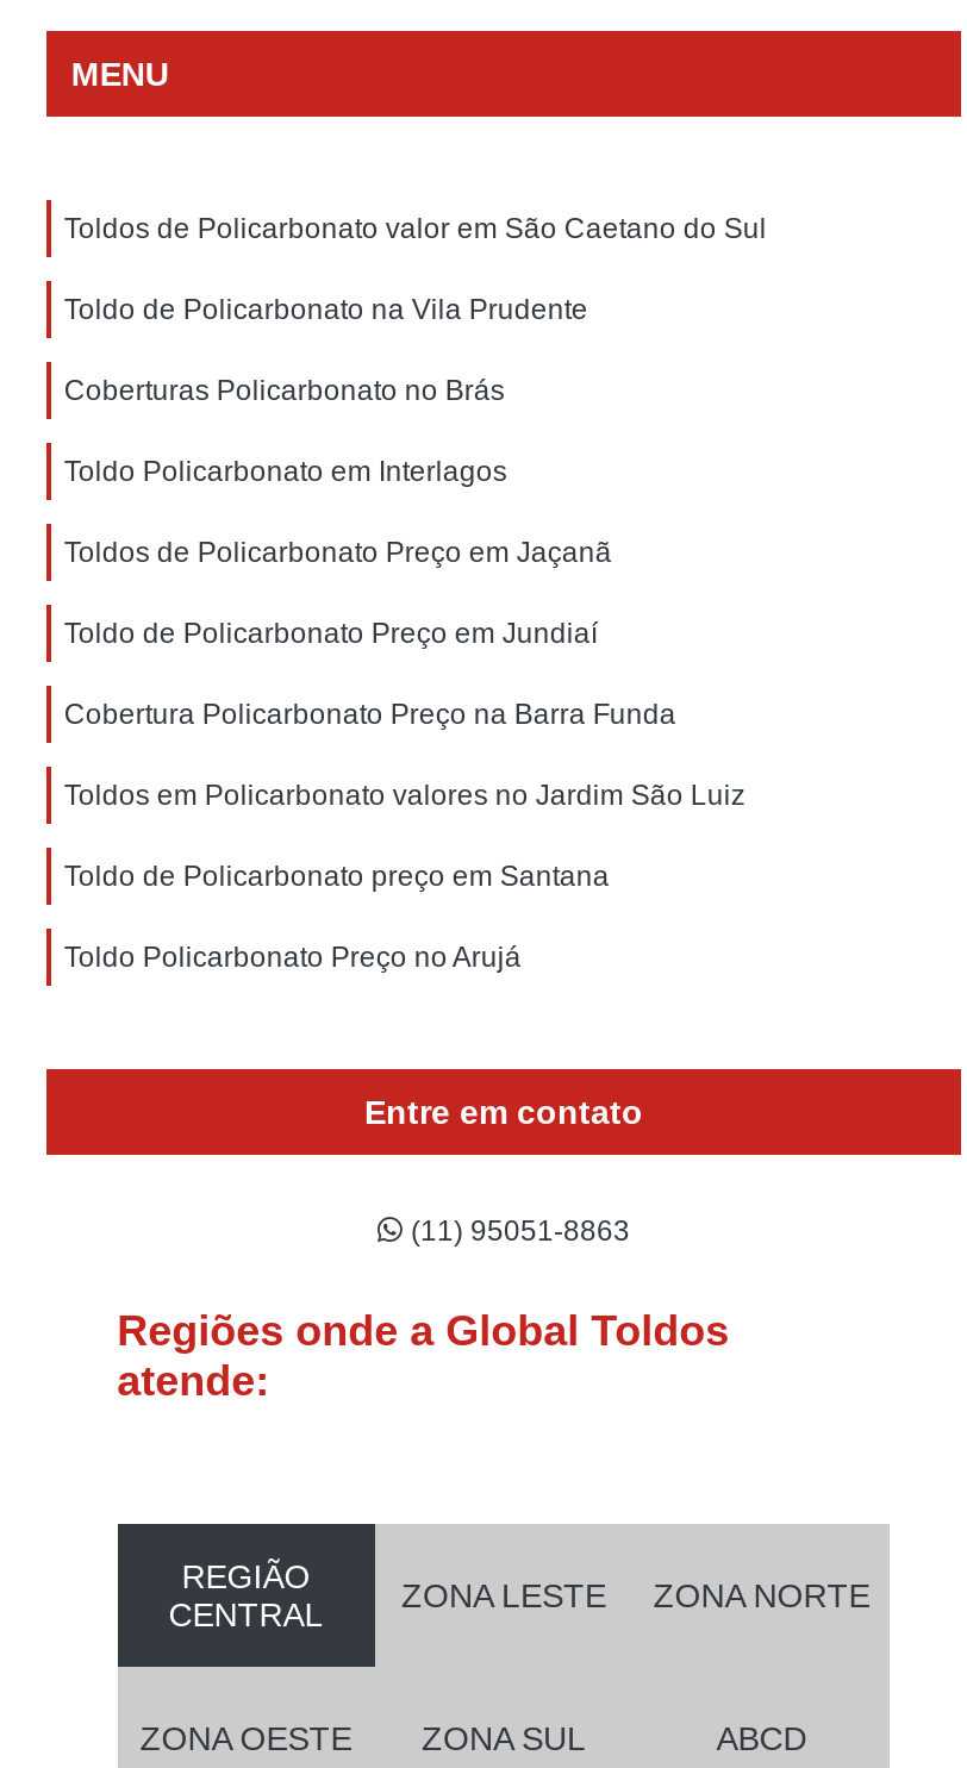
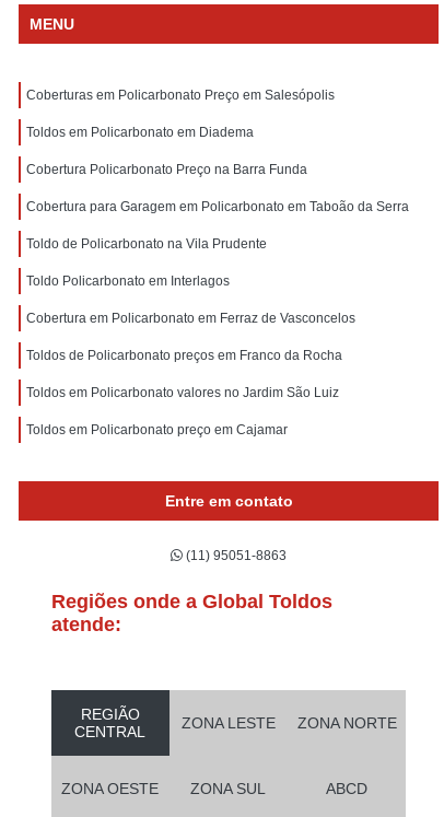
[64,211,767,650] Toldos de Policarbonato valor em São Caetano do Sul | Coberturas Policarbonato no Brás | Toldos de Policarbonato Preço em Jaçanã | Toldo de Policarbonato Preço em Jundiaí -> [27,87,335,140] Coberturas em Policarbonato Preço em Salesópolis | Toldos em Policarbonato em Diadema
moved [64,292,588,488] -> [27,236,267,289]: Toldo de Policarbonato na Vila Prudente | Toldo Policarbonato em Interlagos
moved [64,697,676,731] -> [27,162,308,177]: Cobertura Policarbonato Preço na Barra Funda
none -> [27,199,409,363] Cobertura para Garagem em Policarbonato em Taboão da Serra | Cobertura em Policarbonato em Ferraz de Vasconcelos | Toldos de Policarbonato preços em Franco da Rocha
moved [64,778,745,811] -> [27,385,339,400]: Toldos em Policarbonato valores no Jardim São Luiz
[64,859,609,973] Toldo de Policarbonato preço em Santana | Toldo Policarbonato Preço no Arujá -> [27,422,288,437] Toldos em Policarbonato preço em Cajamar

